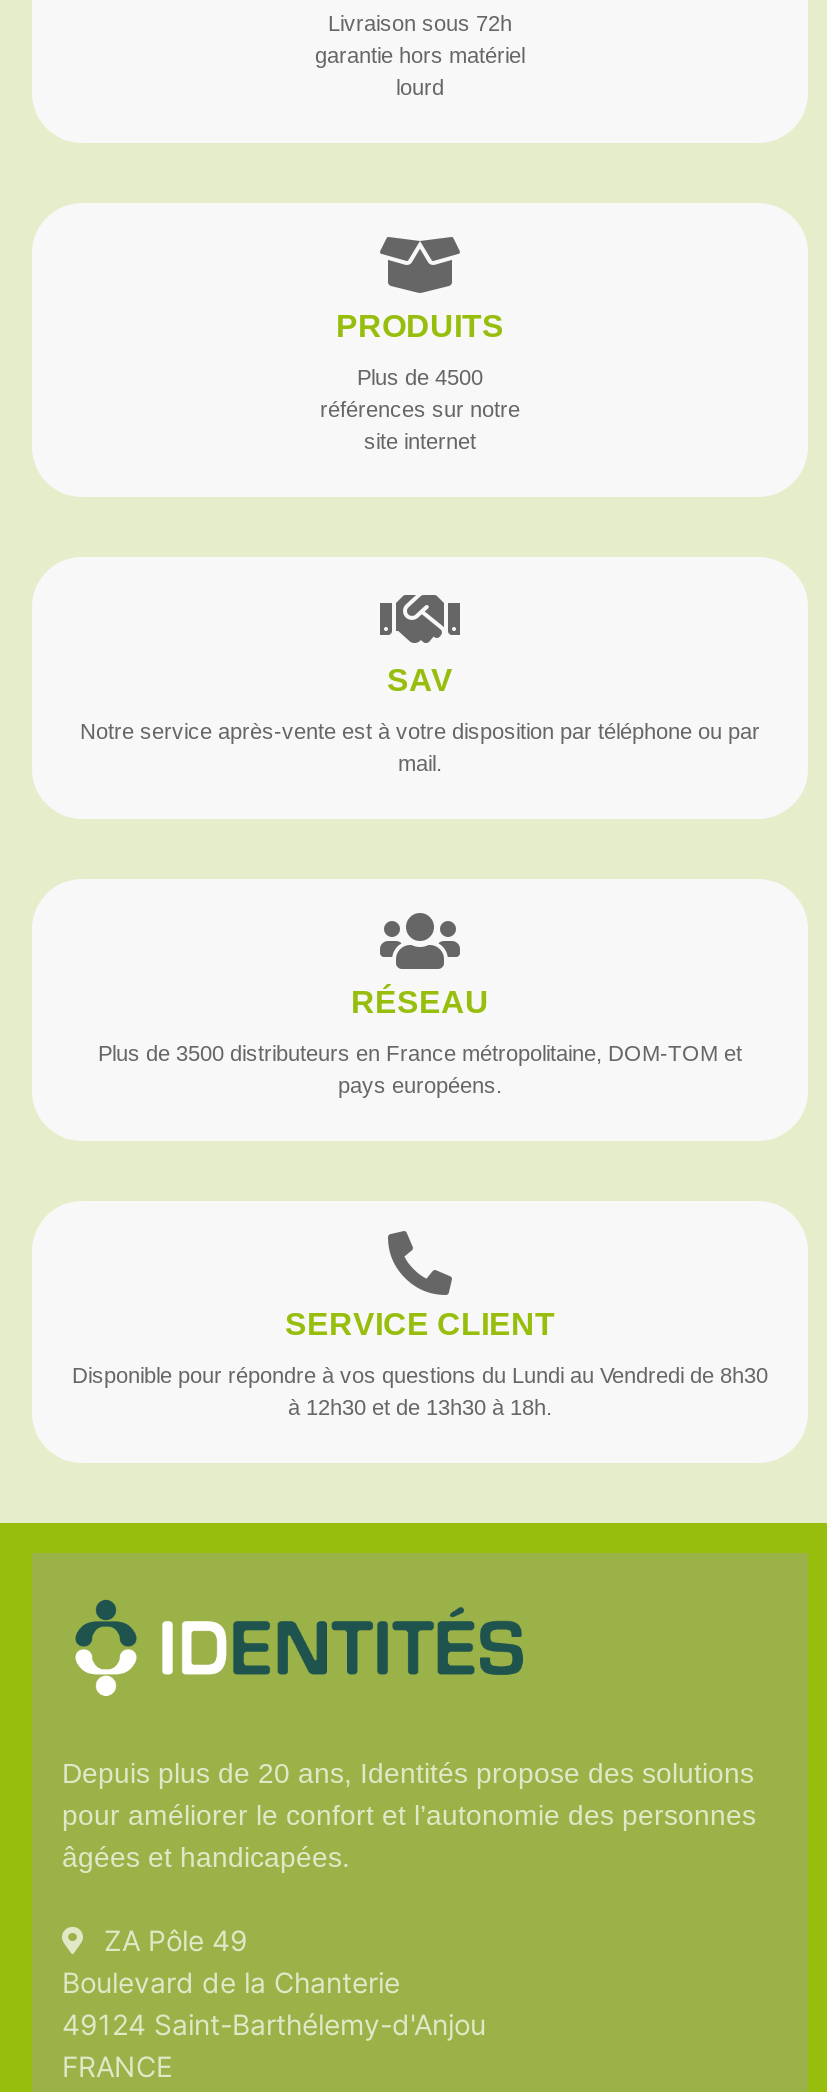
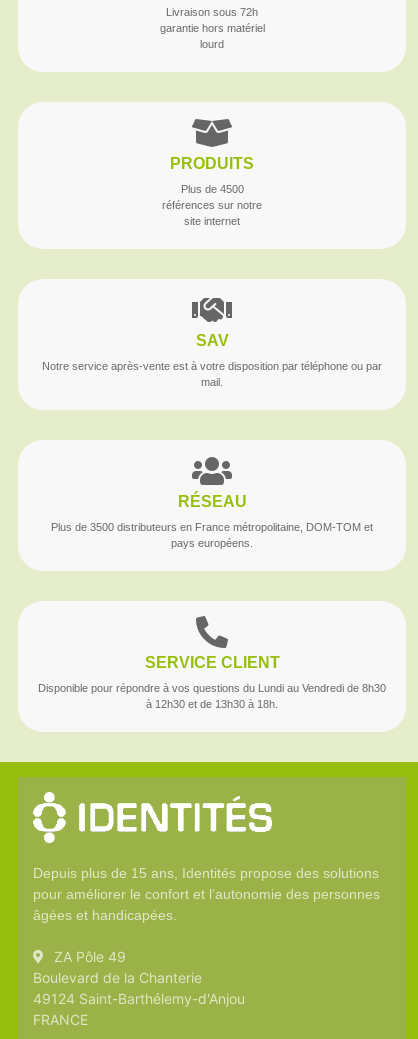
[62,1599,754,1789] [image] | Depuis plus de 20 ans, Identités propose des solutions -> [32,791,379,881] [image] | Depuis plus de 15 ans, Identités propose des solutions
[154,1607,538,1677] [image] -> [78,795,273,833] [image]

